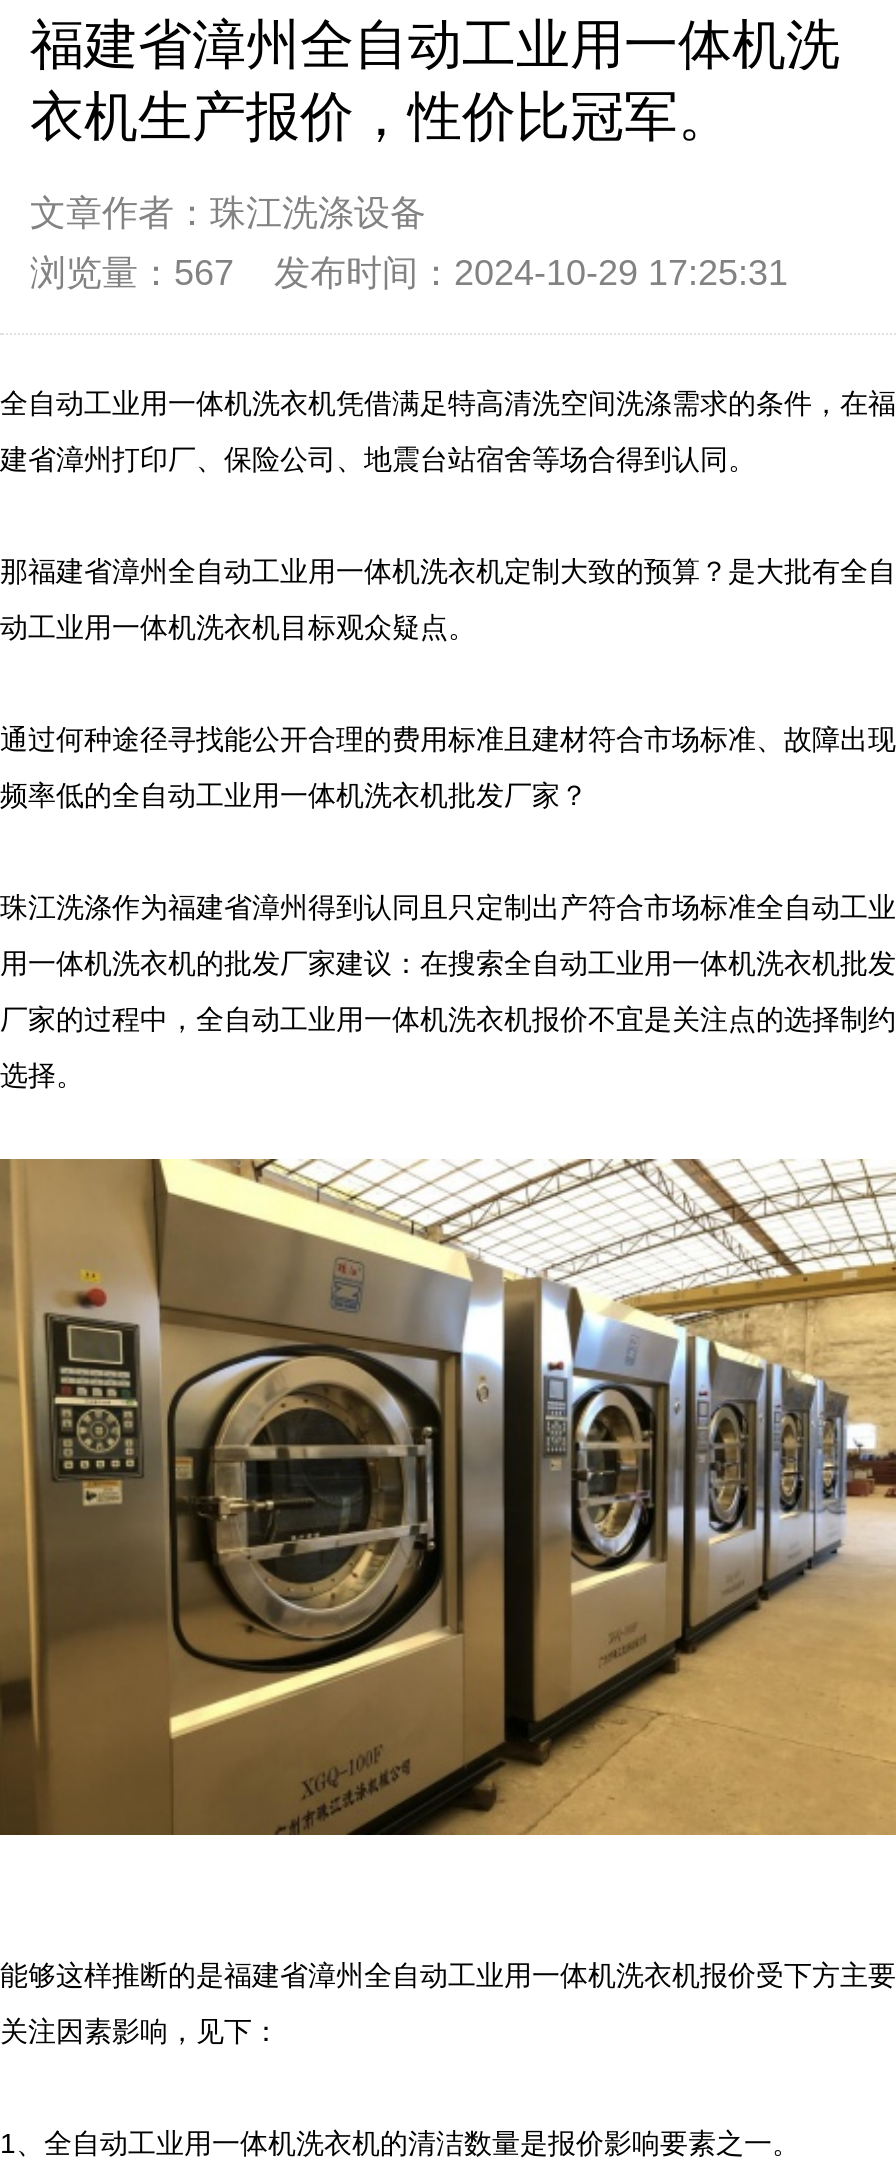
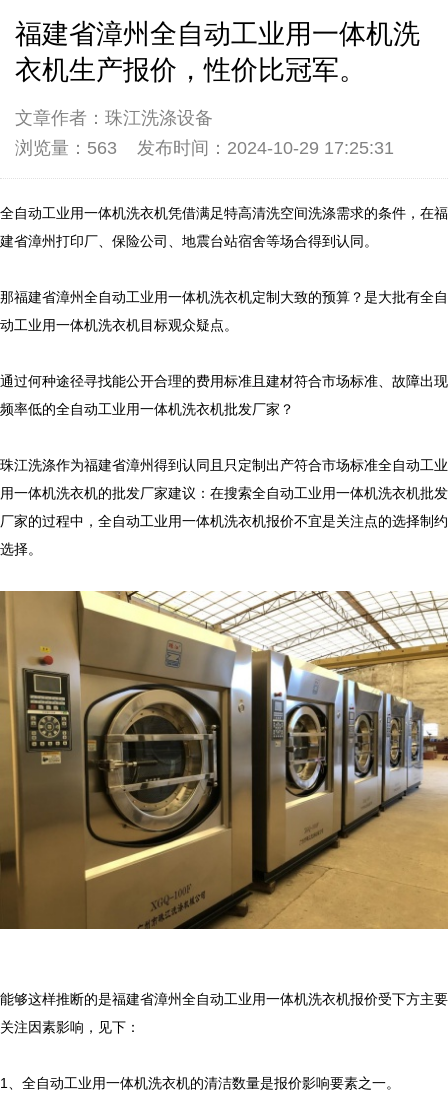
[30,253,788,293] 浏览量：567 发布时间：2024-10-29 17:25:31 -> [15,138,394,158] 浏览量：563 发布时间：2024-10-29 17:25:31

